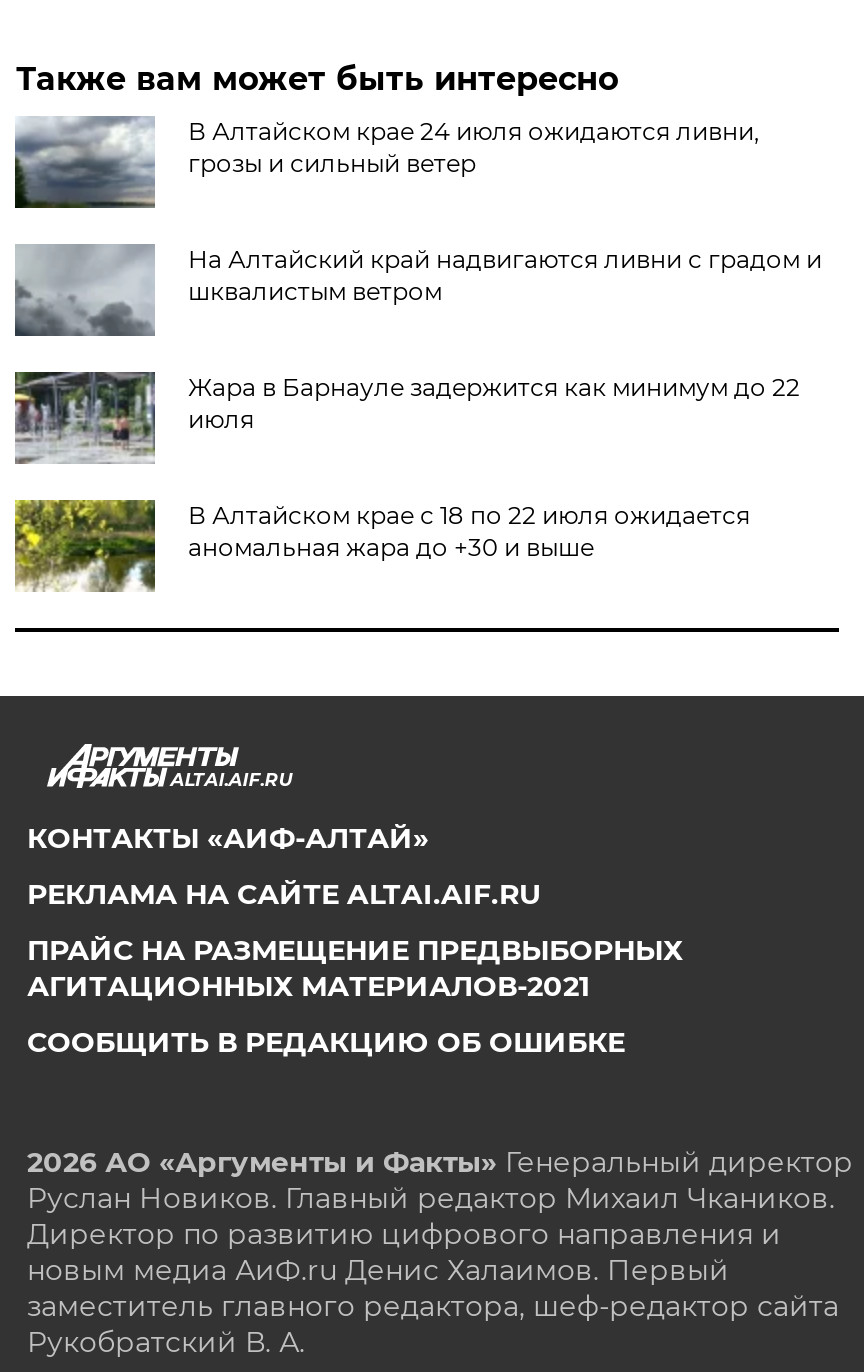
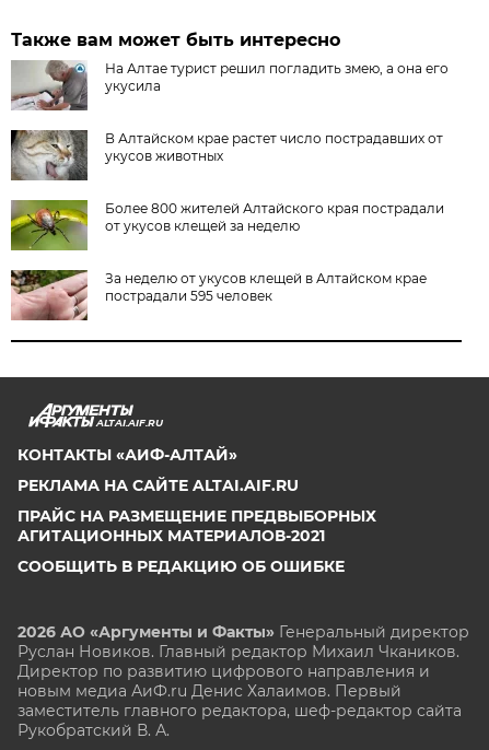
[13,116,760,210] [image] | В Алтайском крае 24 июля ожидаются ливни, | грозы и сильный ветер -> [10,60,449,112] [image] | На Алтае турист решил погладить змею, а она его | укусила
[15,244,822,336] [image] | На Алтайский край надвигаются ливни с градом и | шквалистым ветром -> [10,129,443,180] [image] | В Алтайском крае растет число пострадавших от | укусов животных
[13,370,800,466] [image] | Жара в Барнауле задержится как минимум до 22 | июля -> [10,199,445,251] [image] | Более 800 жителей Алтайского края пострадали | от укусов клещей за неделю
[13,498,750,594] [image] | В Алтайском крае с 18 по 22 июля ожидается | аномальная жара до +30 и выше -> [10,269,427,321] [image] | За неделю от укусов клещей в Алтайском крае | пострадали 595 человек

